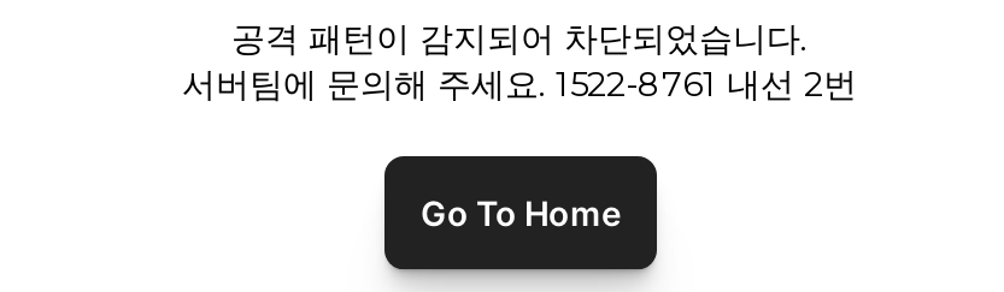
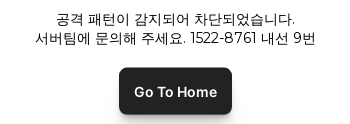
[182,62,857,106] 서버팀에 문의해 주세요. 1522-8761 내선 2번 -> [34,28,315,46] 서버팀에 문의해 주세요. 1522-8761 내선 9번

